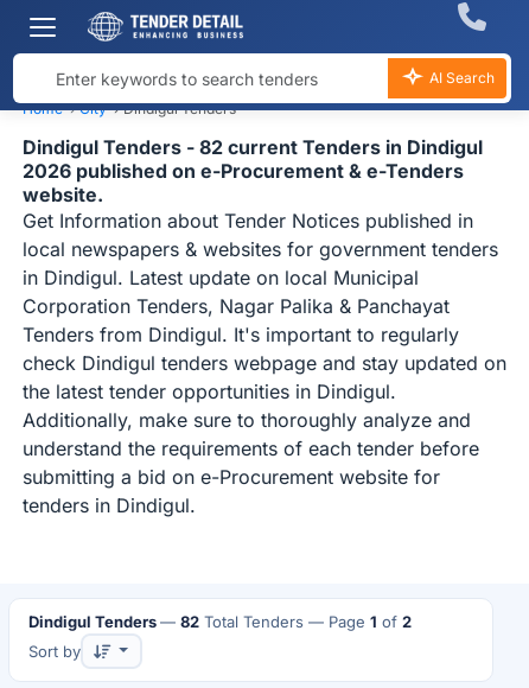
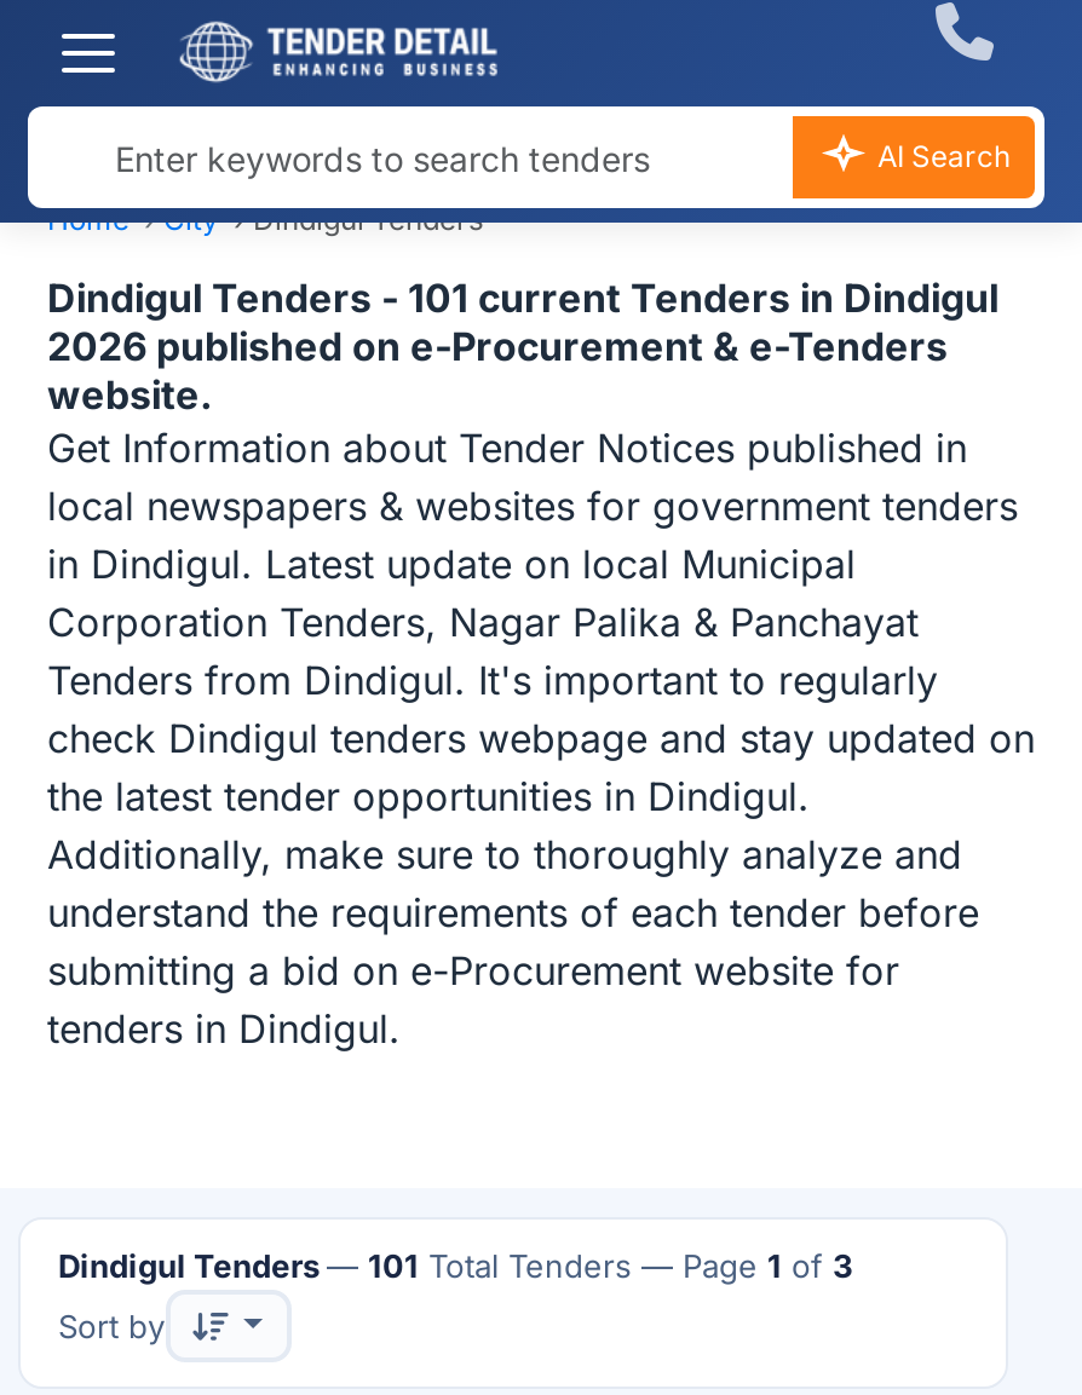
[23,135,483,159] Dindigul Tenders - 82 current Tenders in Dindigul -> [47,273,998,322] Dindigul Tenders - 101 current Tenders in Dindigul
[28,612,411,631] Dindigul Tenders — 82 Total Tenders — Page 1 of 2 -> [58,1246,852,1285] Dindigul Tenders — 101 Total Tenders — Page 1 of 3

